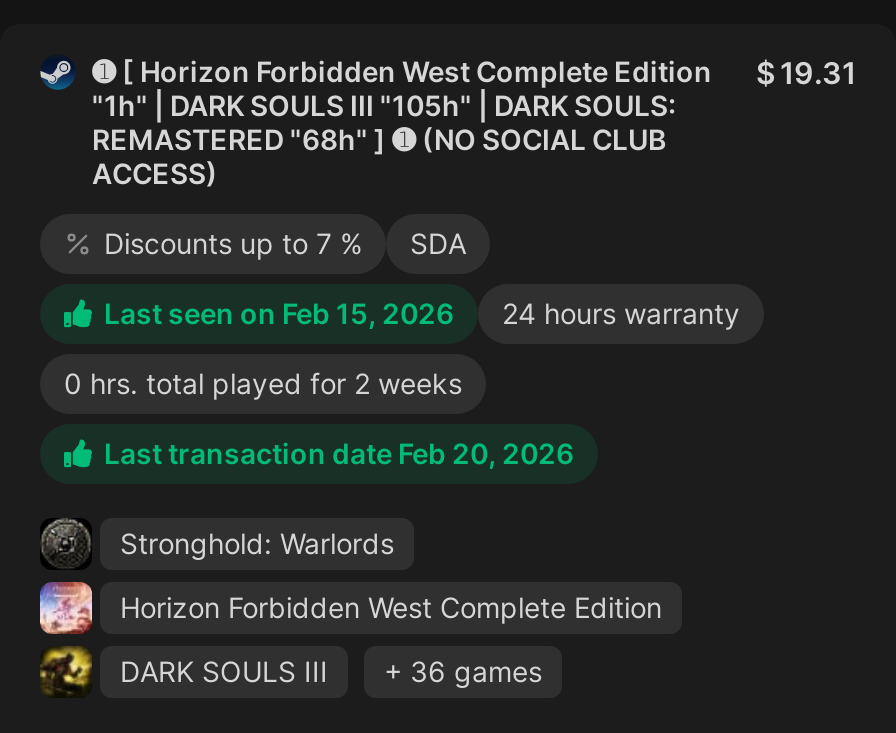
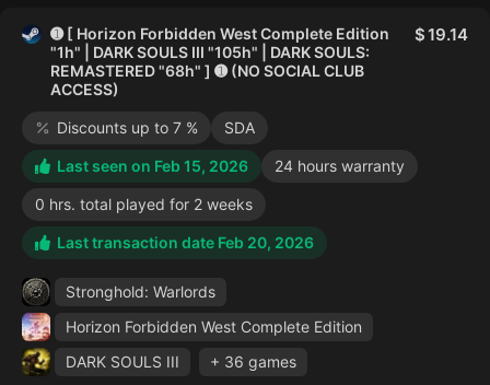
[780,54,856,92] 19.31 -> [428,24,468,45] 19.14

